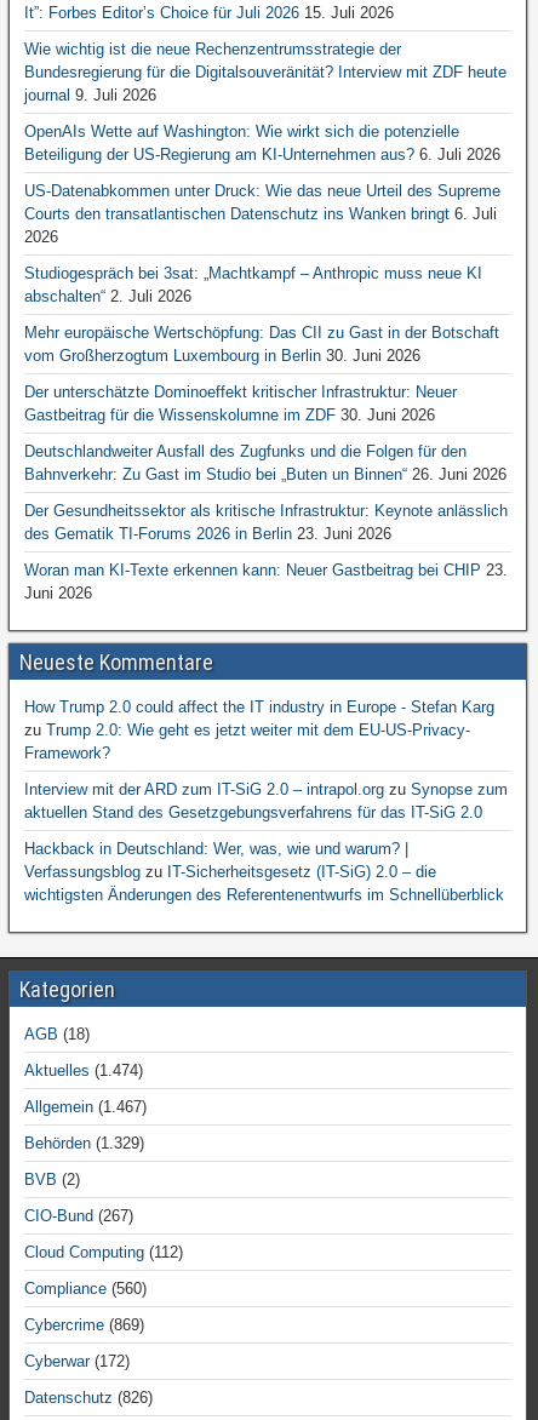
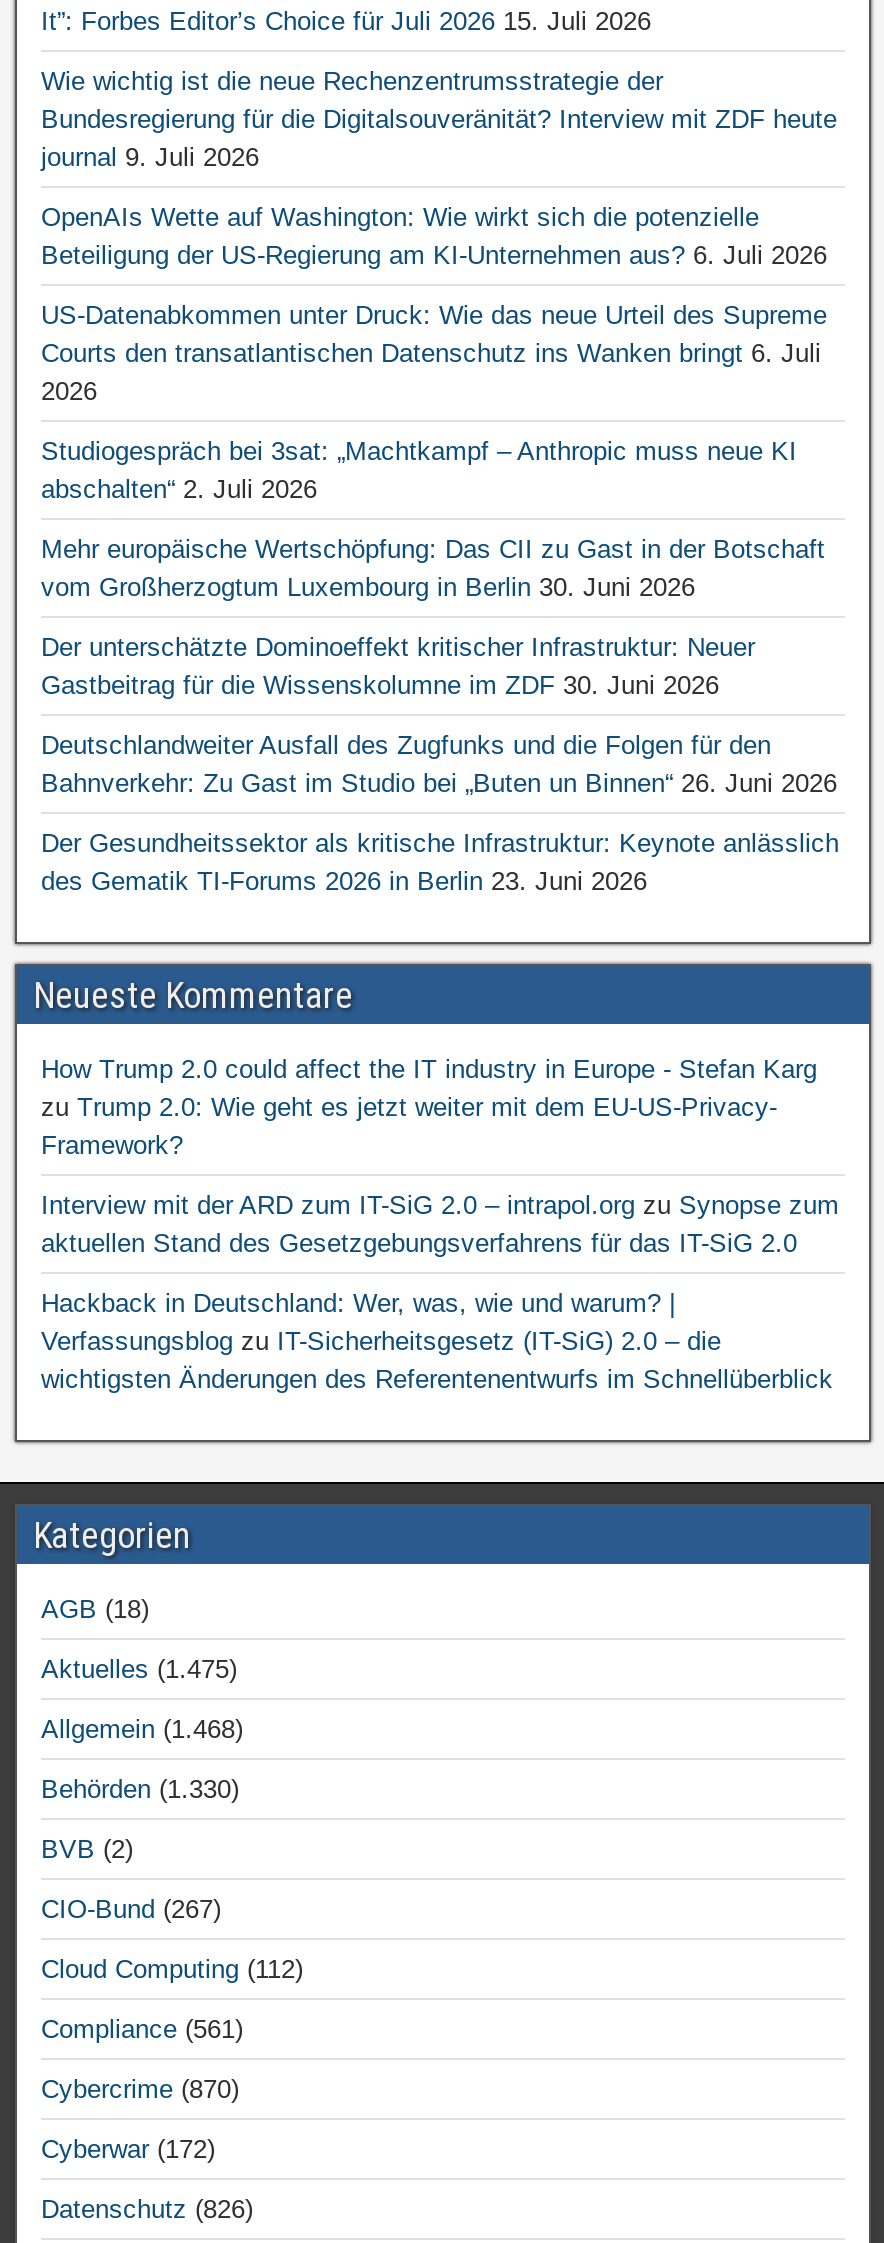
[24,561,508,602] Woran man KI-Texte erkennen kann: Neuer Gastbeitrag bei CHIP 23. | Juni 2026 -> none
[24,1061,143,1080] Aktuelles (1.474) -> [41,1654,237,1684] Aktuelles (1.475)
[24,1098,147,1116] Allgemein (1.467) -> [41,1714,243,1744] Allgemein (1.468)
[24,1134,144,1152] Behörden (1.329) -> [41,1774,239,1804] Behörden (1.330)
[24,1279,147,1298] Compliance (560) -> [41,2014,243,2044] Compliance (561)
[24,1316,144,1334] Cybercrime (869) -> [41,2074,239,2104] Cybercrime (870)

